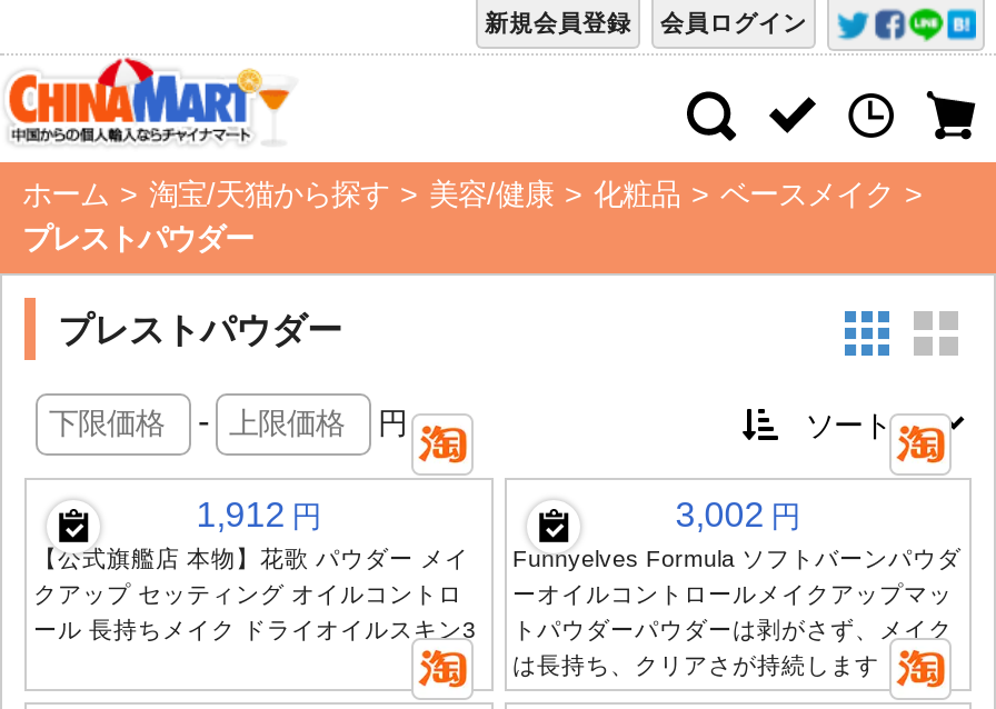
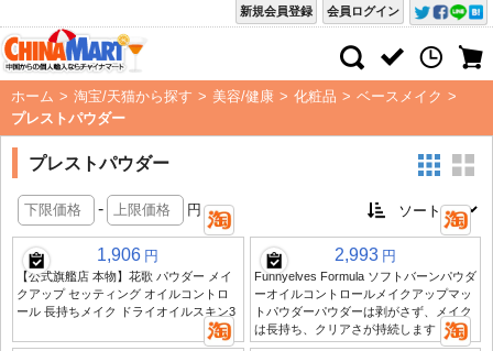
[196,496,321,533] 1,912 円 -> [97,245,159,264] 1,906 円
[675,496,800,533] 3,002 円 -> [334,245,396,264] 2,993 円

